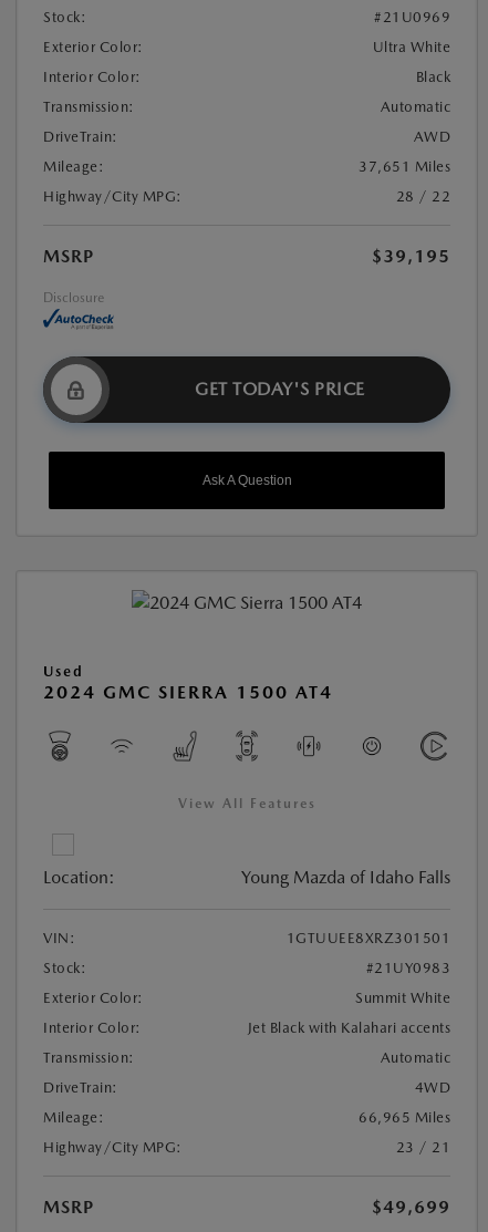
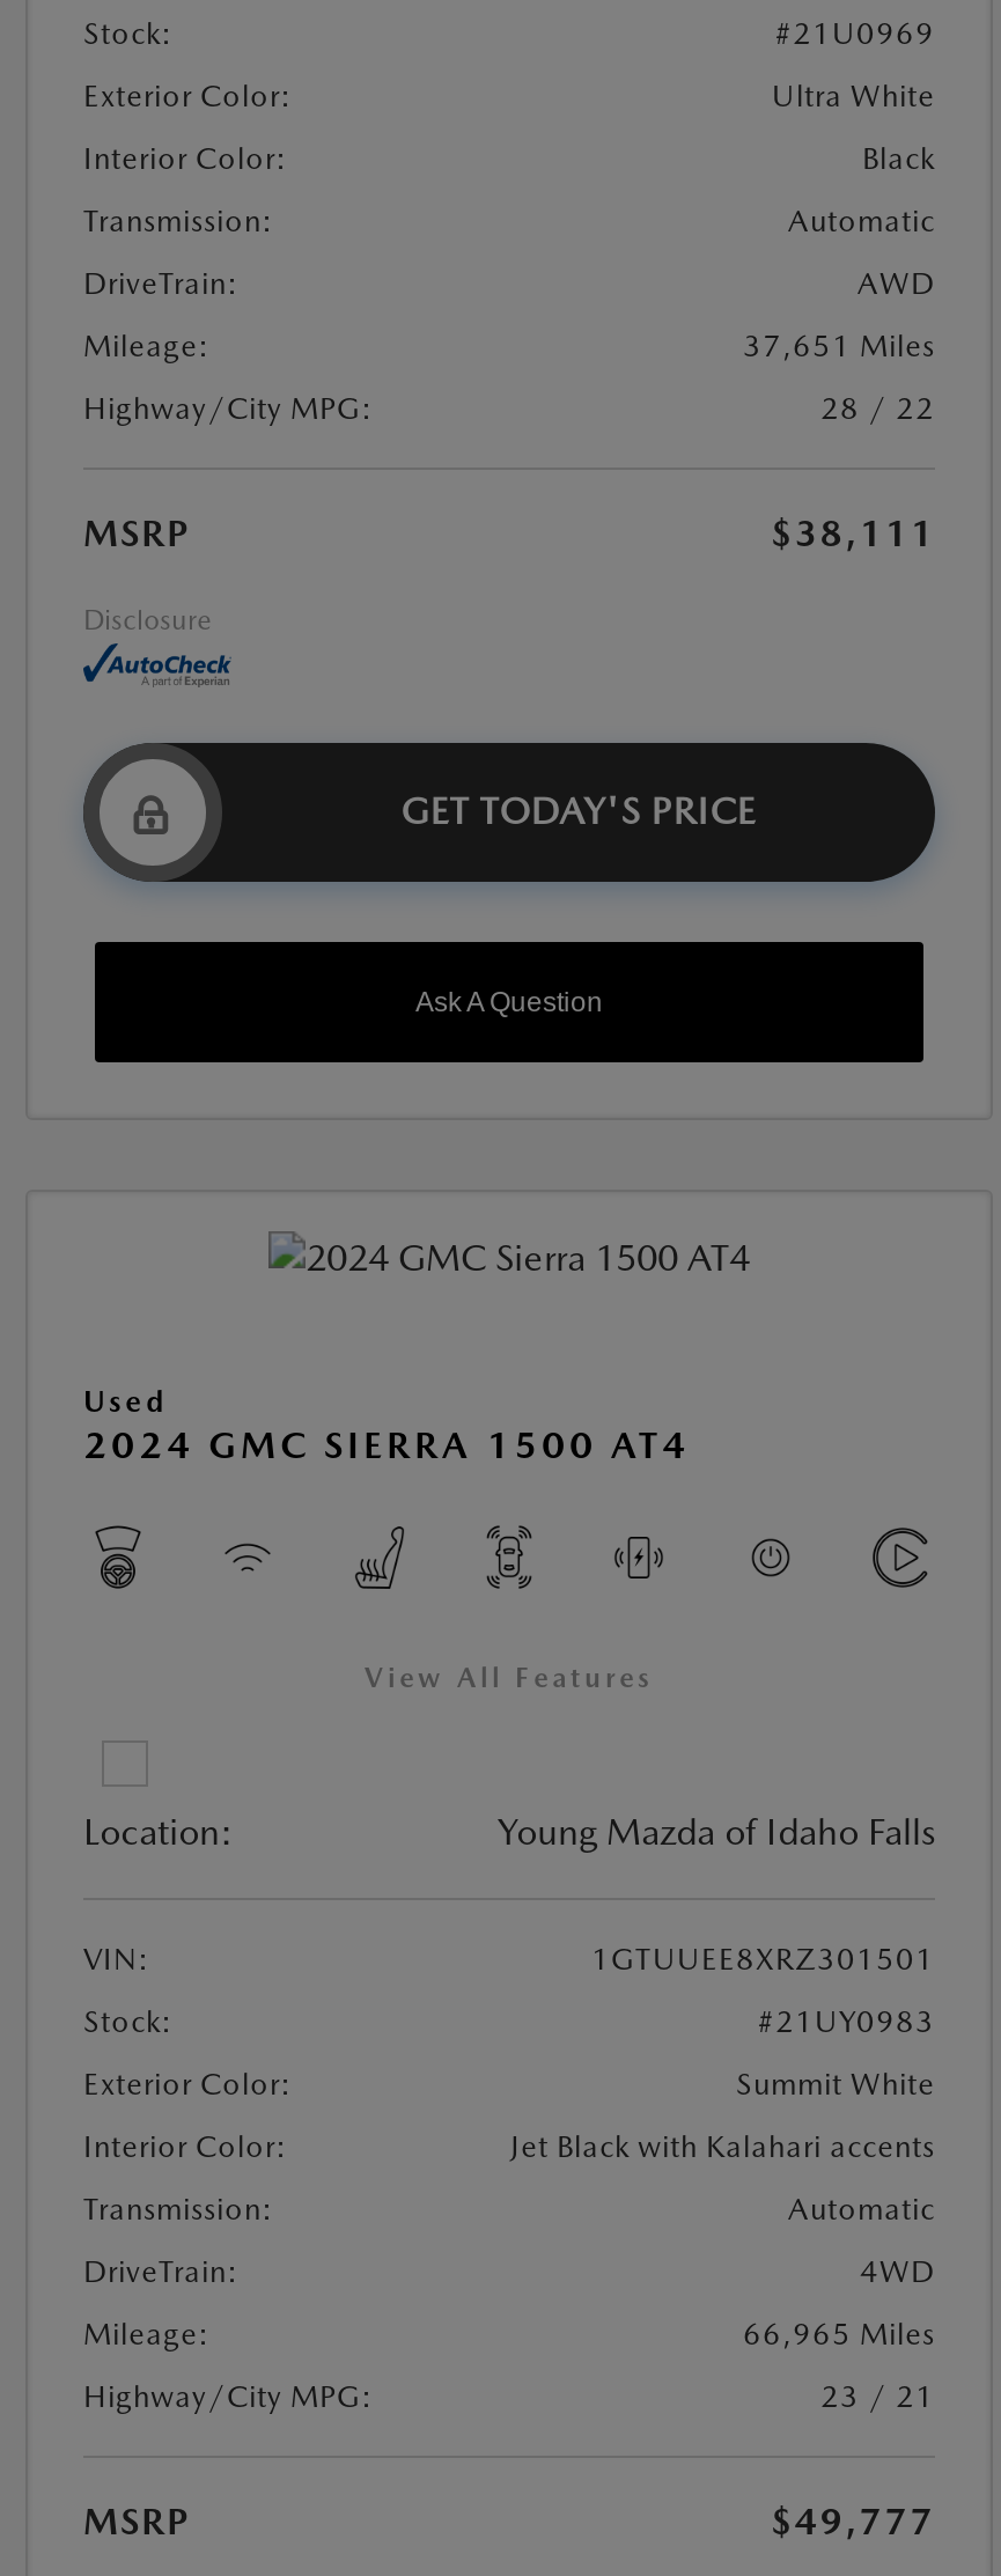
[372,246,450,267] $39,195 -> [771,511,935,555] $38,111
[372,1197,450,1218] $49,699 -> [771,2500,935,2544] $49,777

